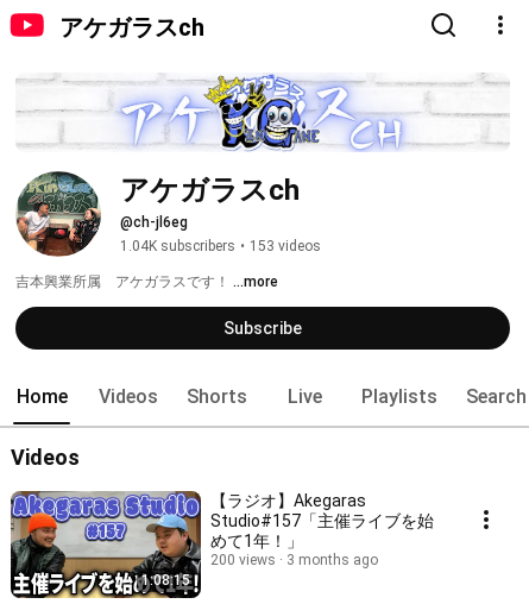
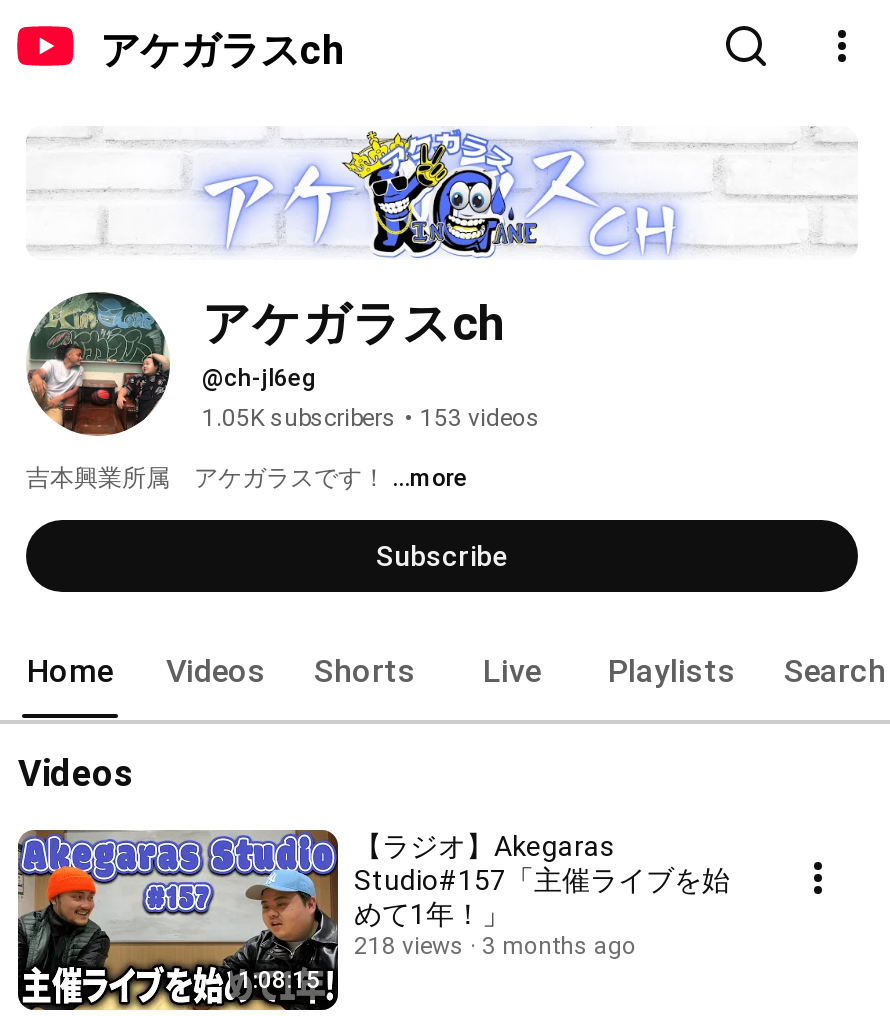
[120,238,321,254] 1.04K subscribers • 153 videos -> [202,404,540,432] 1.05K subscribers • 153 videos
[210,552,378,568] 200 views 3 months ago -> [354,932,636,960] 218 views 3 months ago

